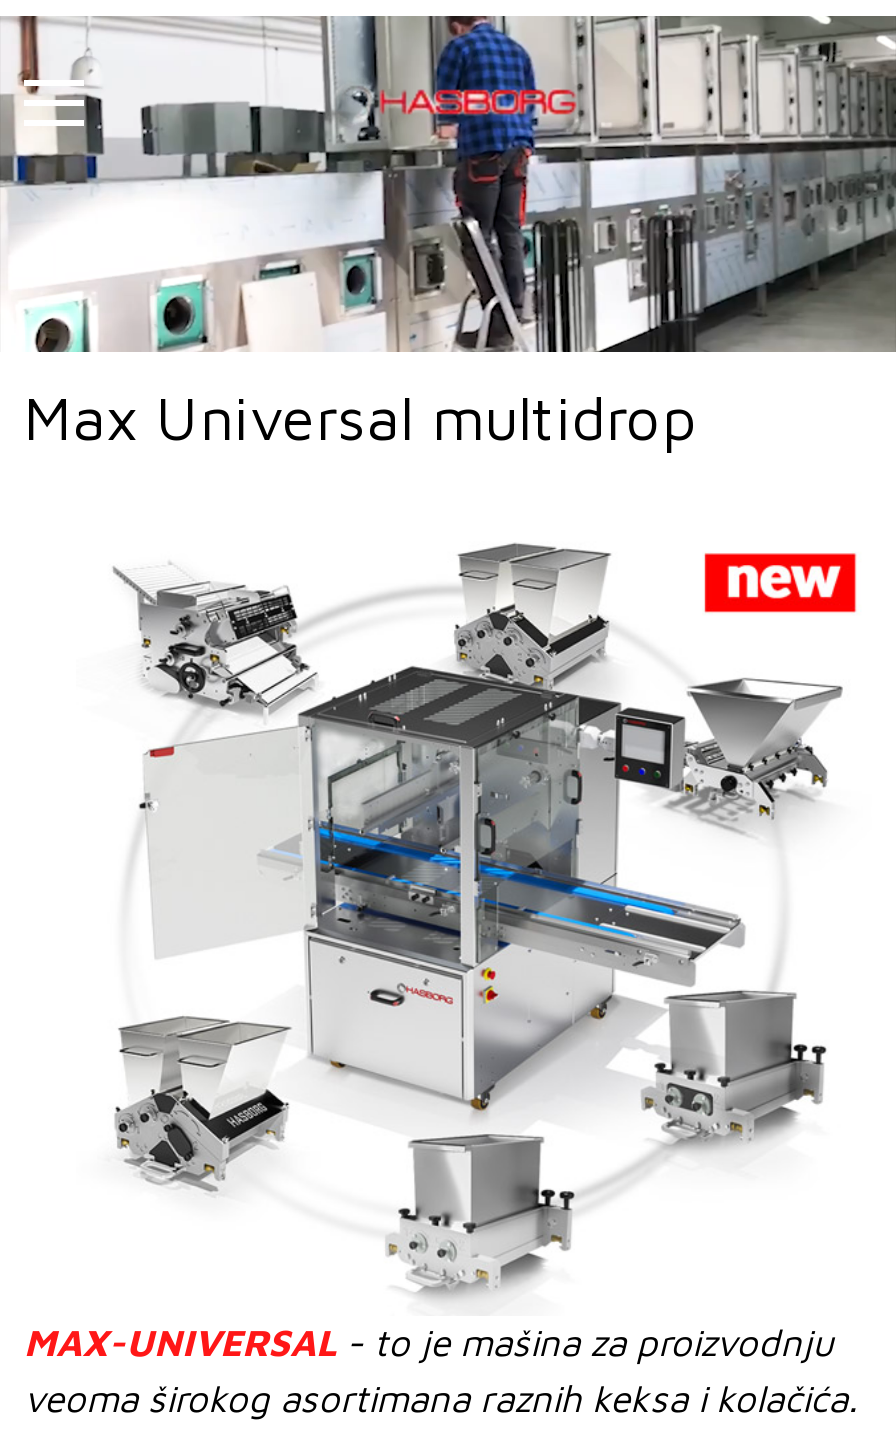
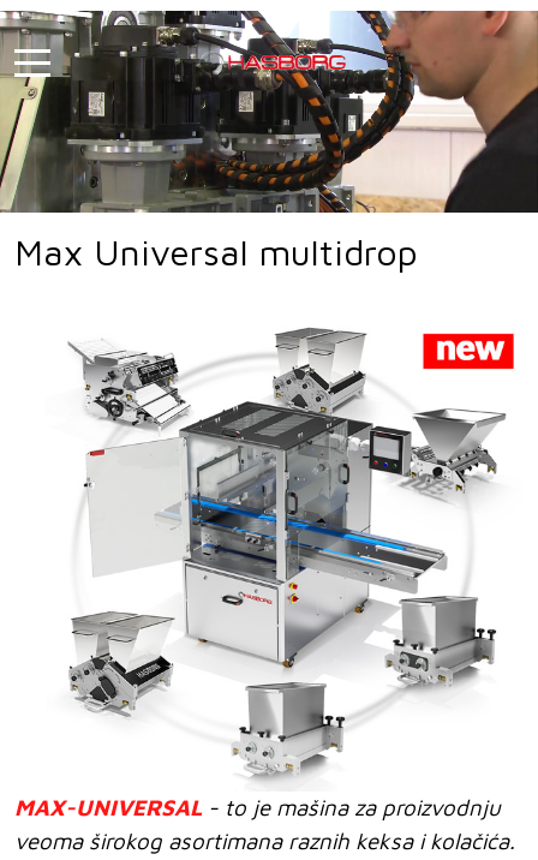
[6,14,890,354] [image] -> [4,10,534,214] [image]

